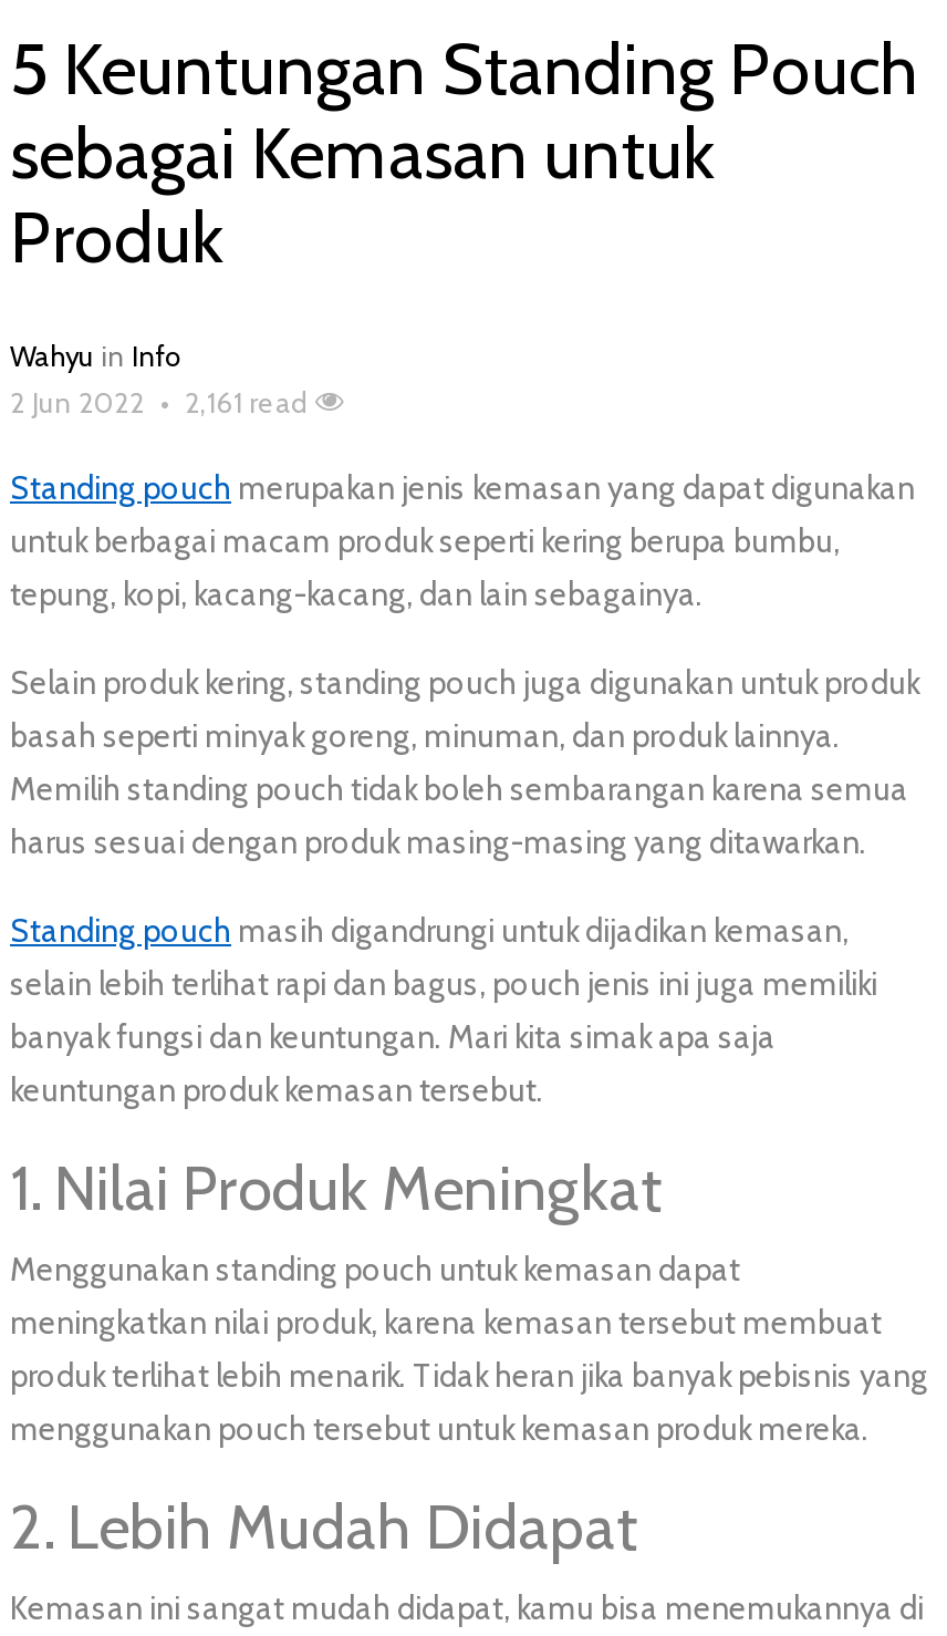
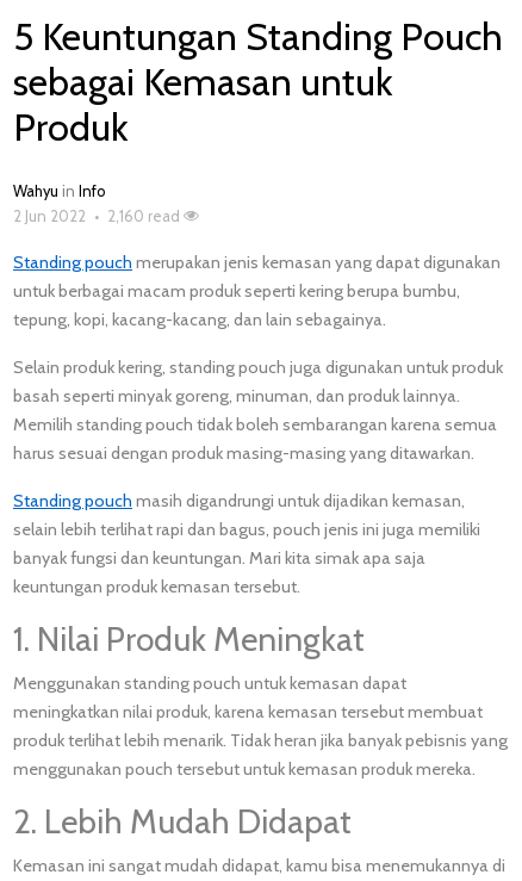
[10,385,315,418] 2 Jun 2022 • 2,161 read -> [13,207,184,225] 2 Jun 2022 • 2,160 read

